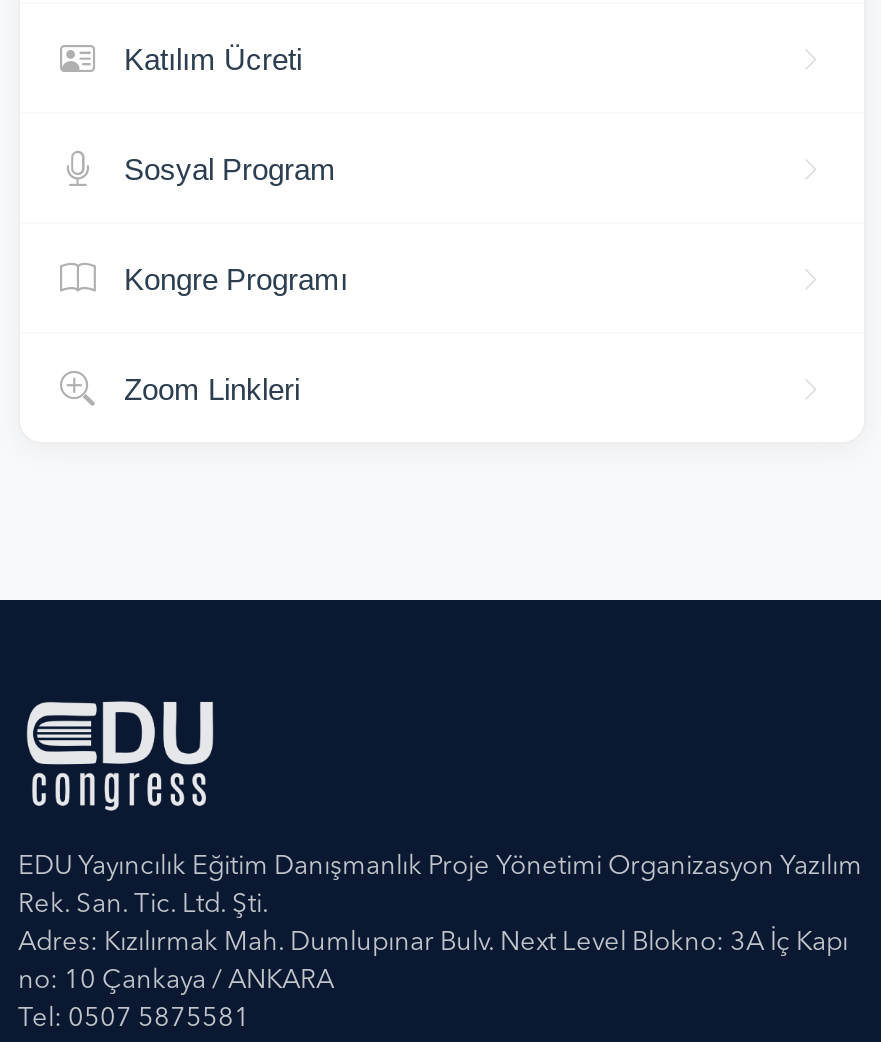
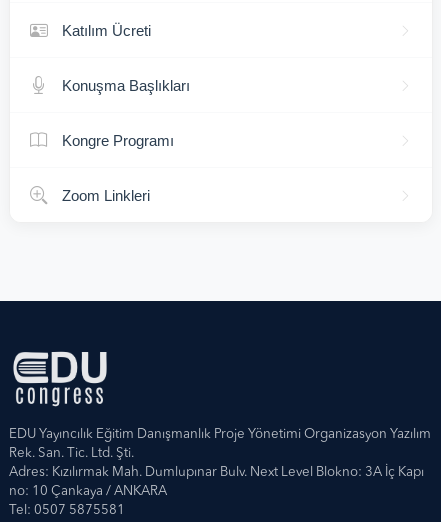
[116,153,336,187] Sosyal Program -> [58,77,190,94] Konuşma Başlıkları

